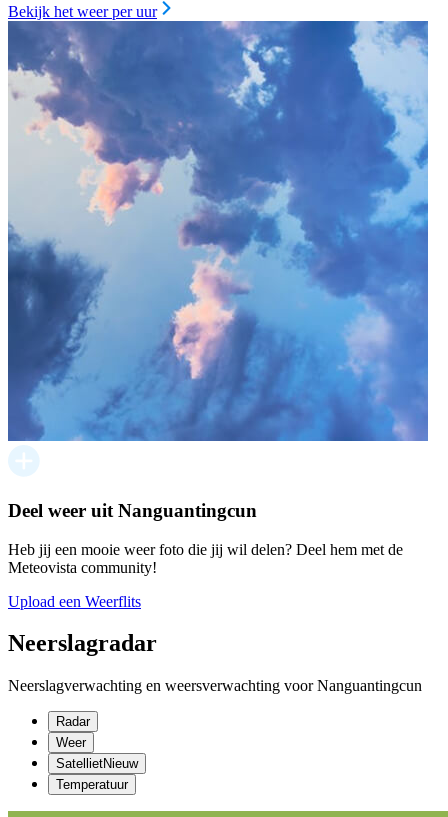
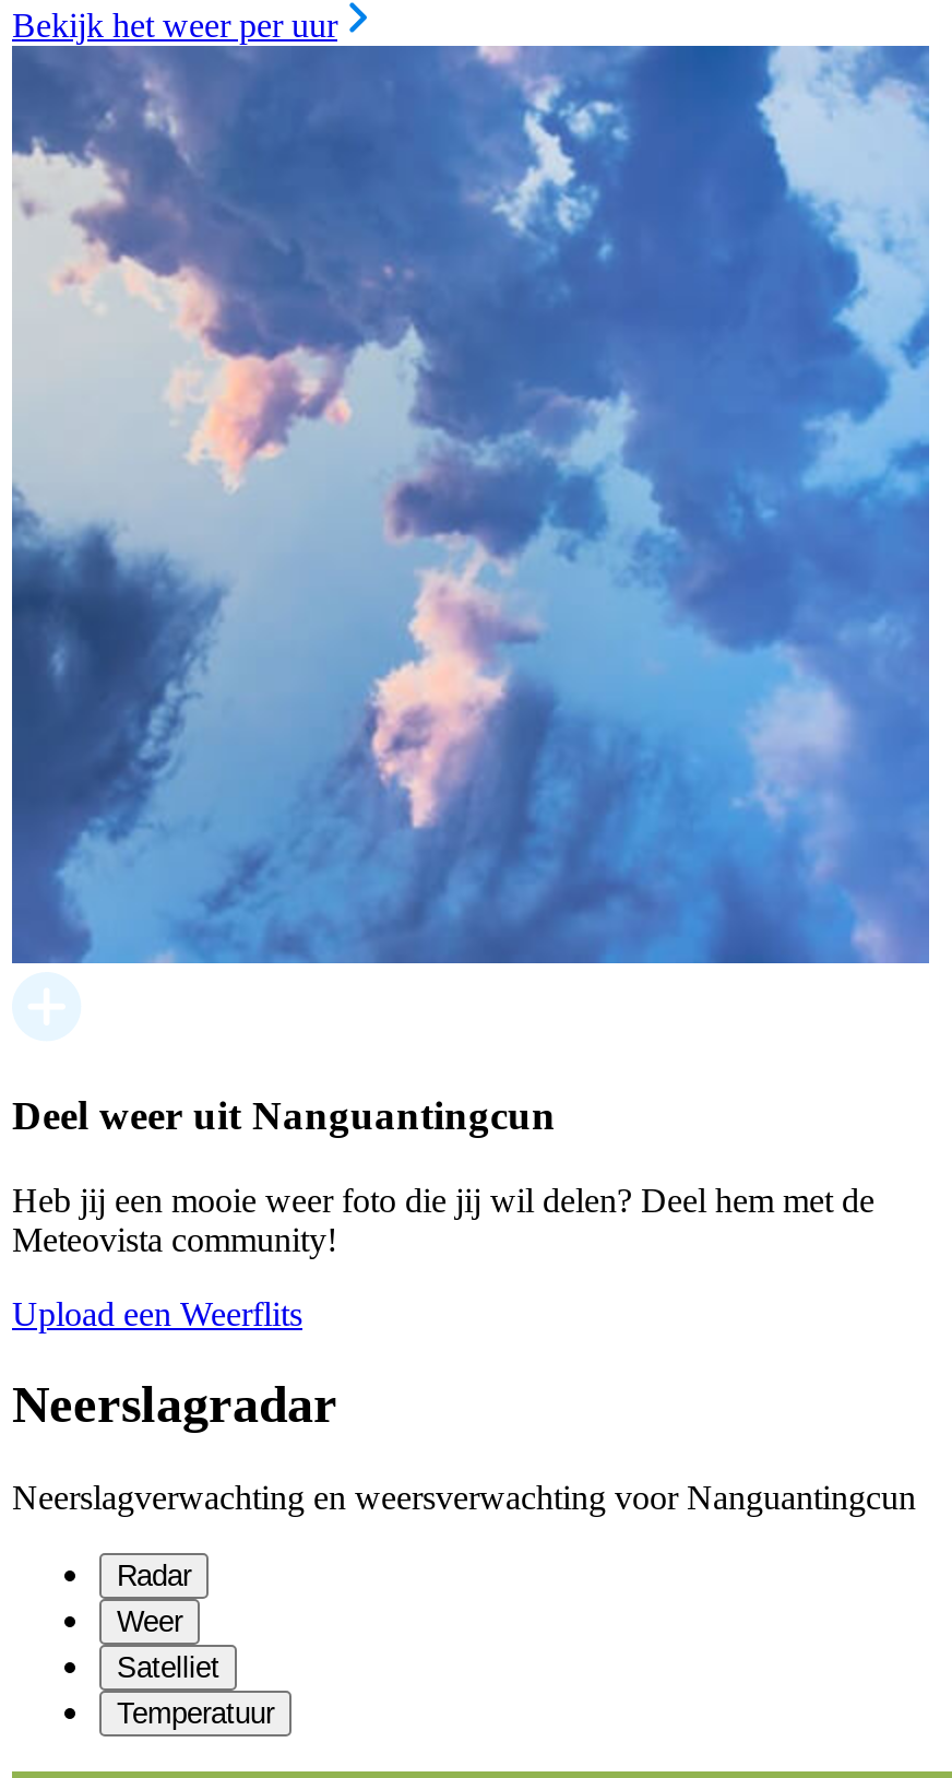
[56,756,138,771] SatellietNieuw -> [117,1652,219,1685] Satelliet

